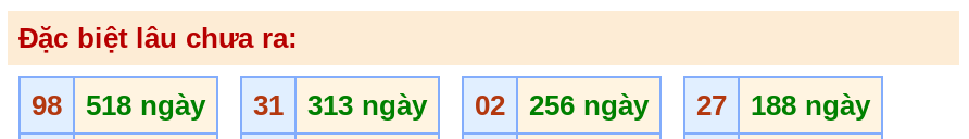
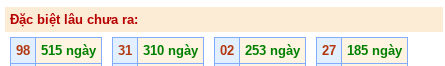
[86,89,205,122] 518 ngày -> [41,43,96,58] 515 ngày
[307,89,427,122] 313 ngày -> [143,43,198,58] 310 ngày
[529,89,649,122] 256 ngày -> [245,43,300,58] 253 ngày
[751,89,870,122] 188 ngày -> [347,43,402,58] 185 ngày

